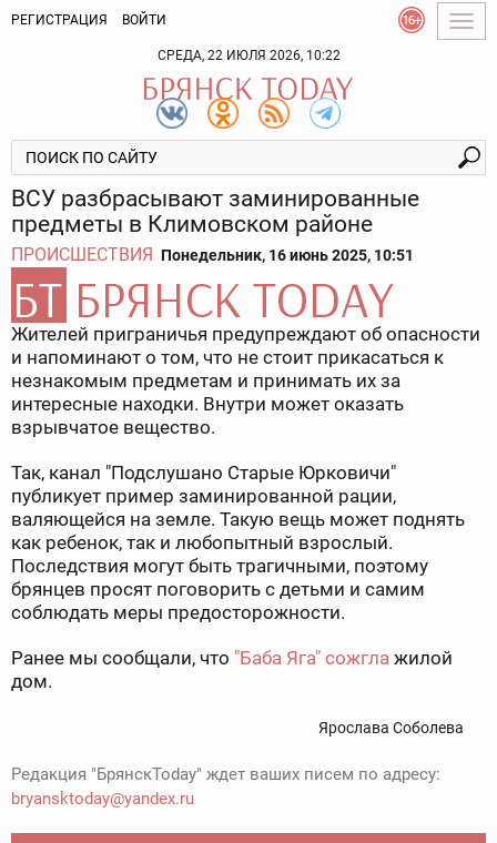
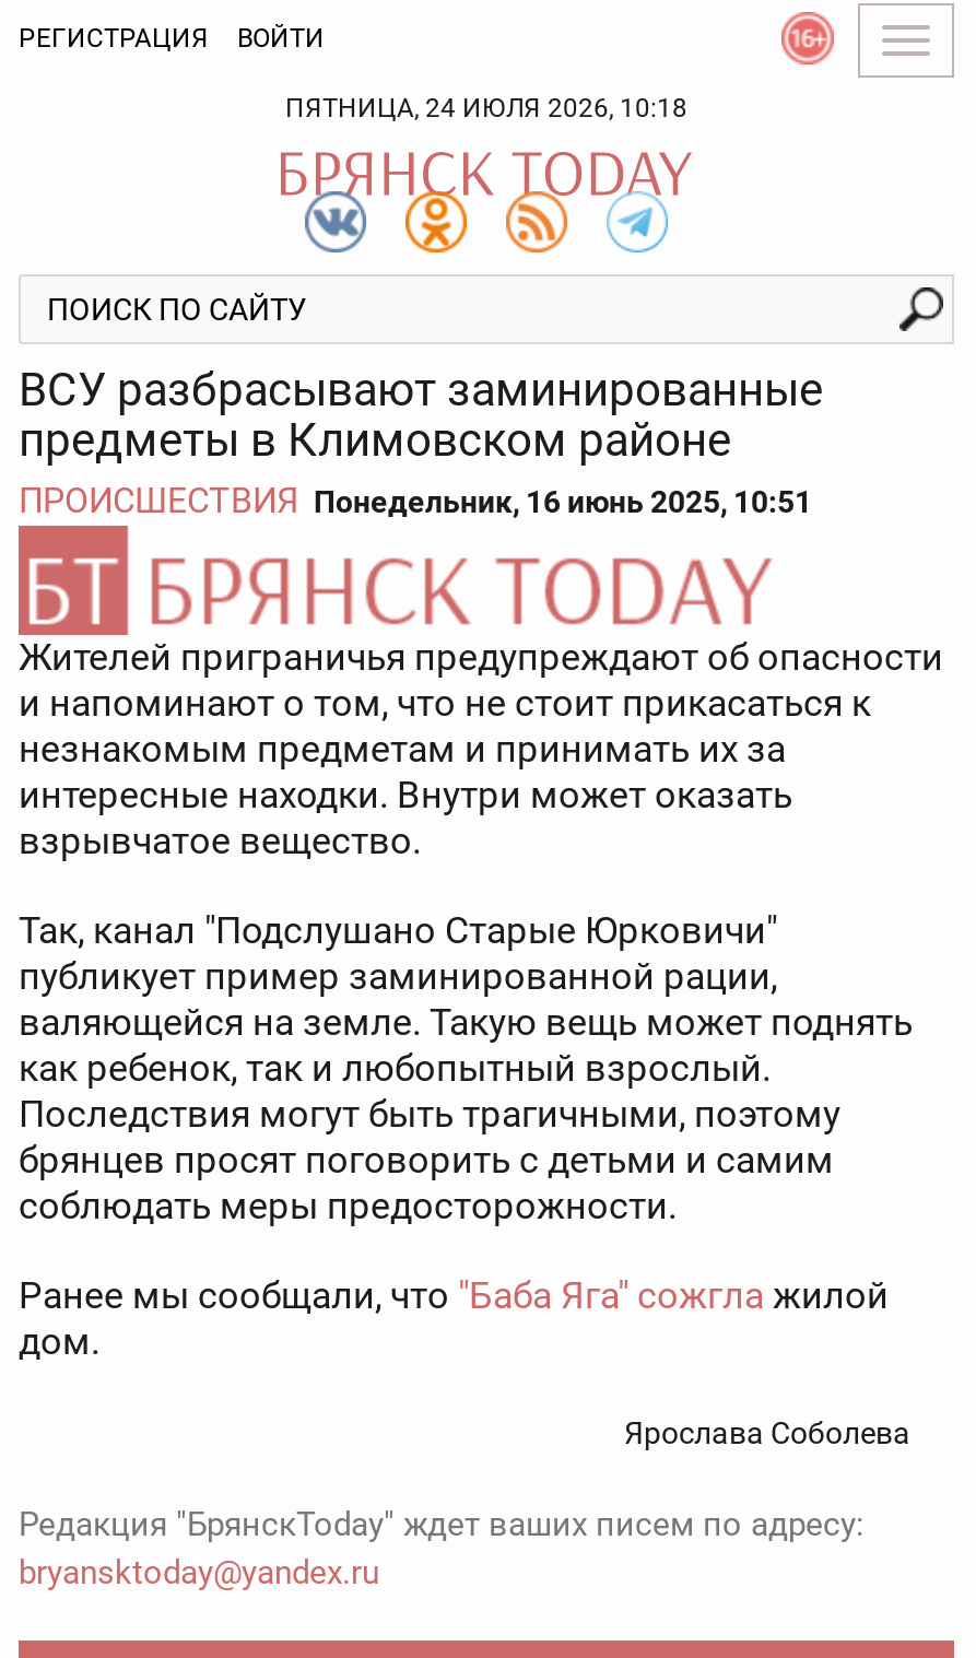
[157,48,340,63] СРЕДА, 22 ИЮЛЯ 2026, 10:22 -> [285,93,687,124] ПЯТНИЦА, 24 ИЮЛЯ 2026, 10:18

